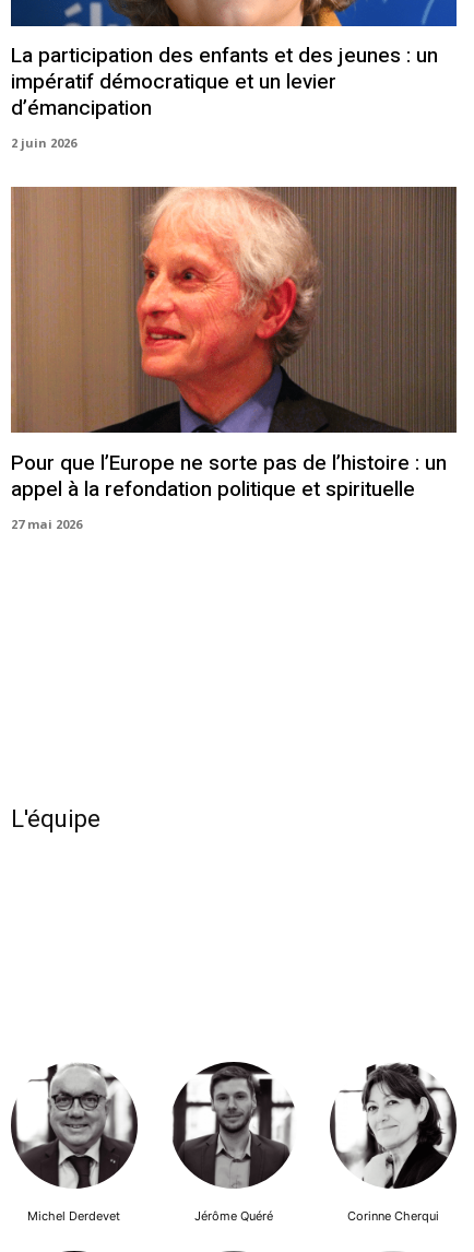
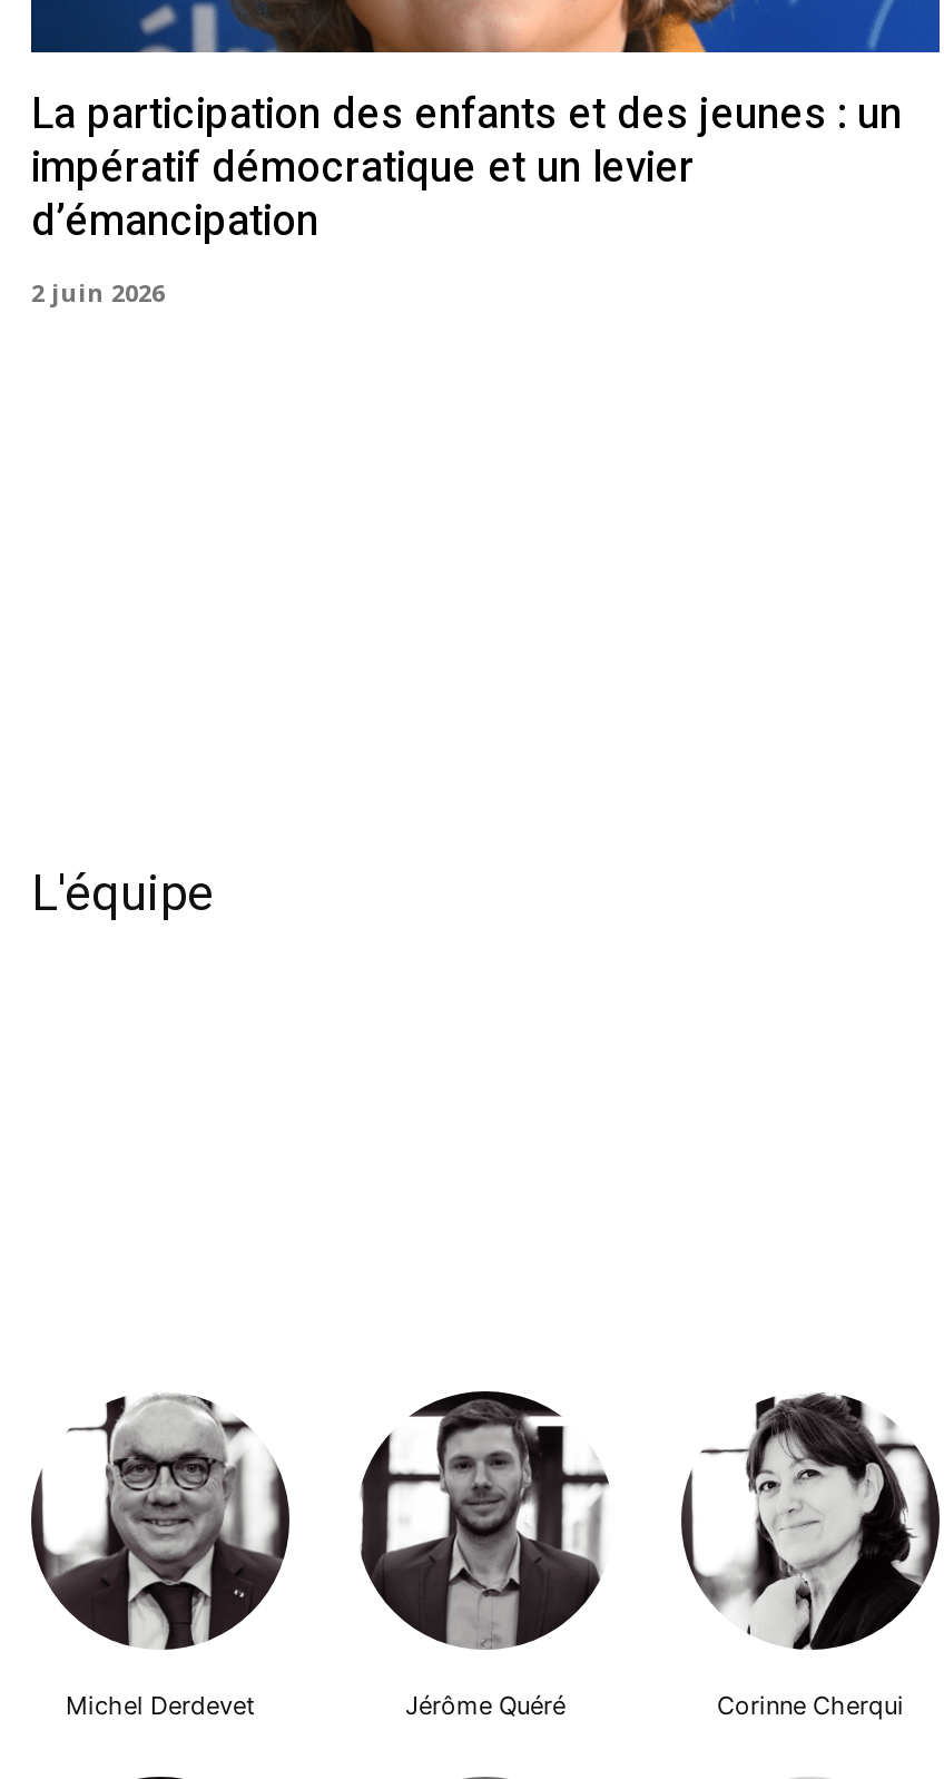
[10,186,458,532] [image] | Pour que l’Europe ne sorte pas de l’histoire : un | appel à la refondation politique et spirituelle | 27 mai 2026 -> none

